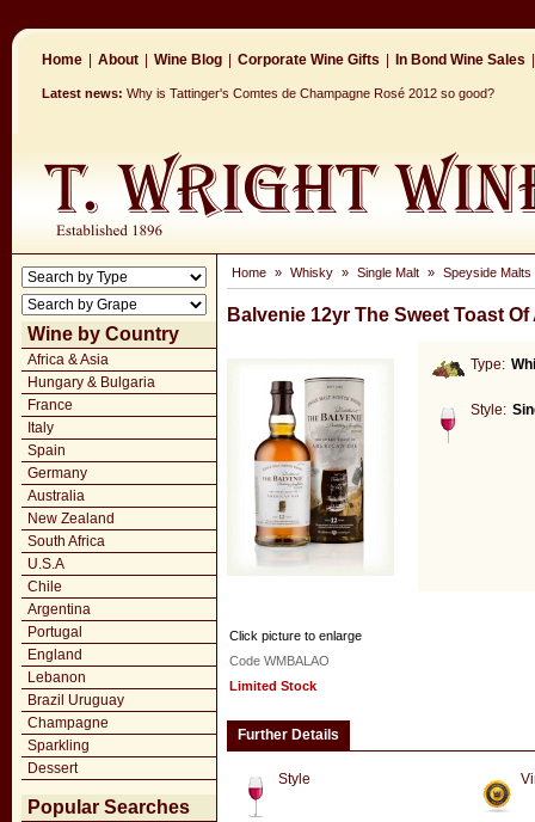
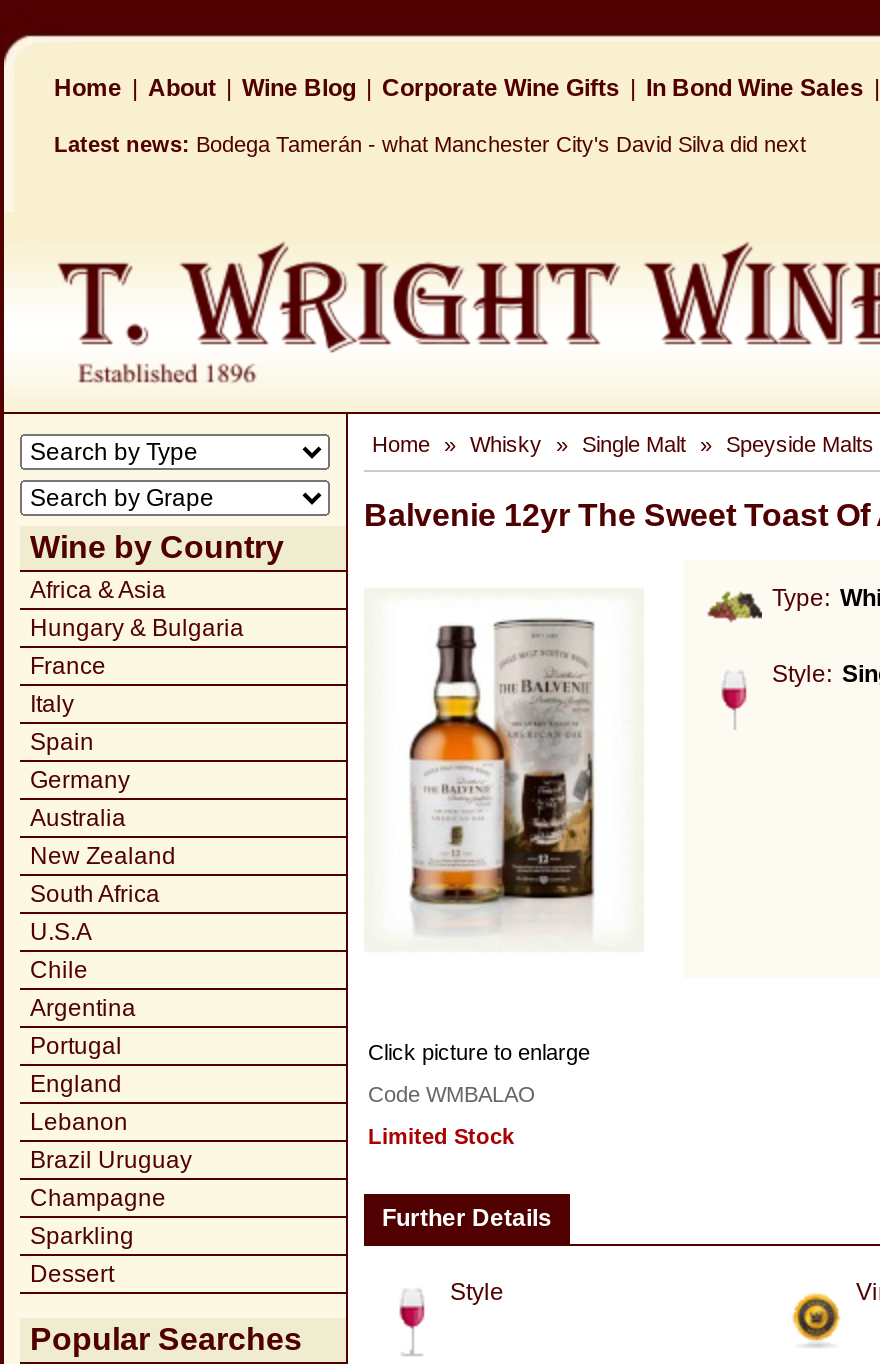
[42,86,494,100] Latest news: Why is Tattinger's Comtes de Champagne Rosé 2012 so good? -> [54,132,806,156] Latest news: Bodega Tamerán - what Manchester City's David Silva did next

